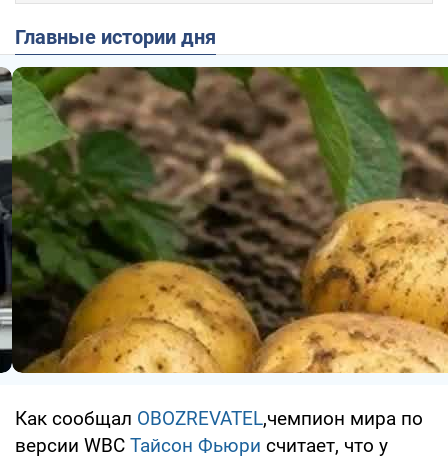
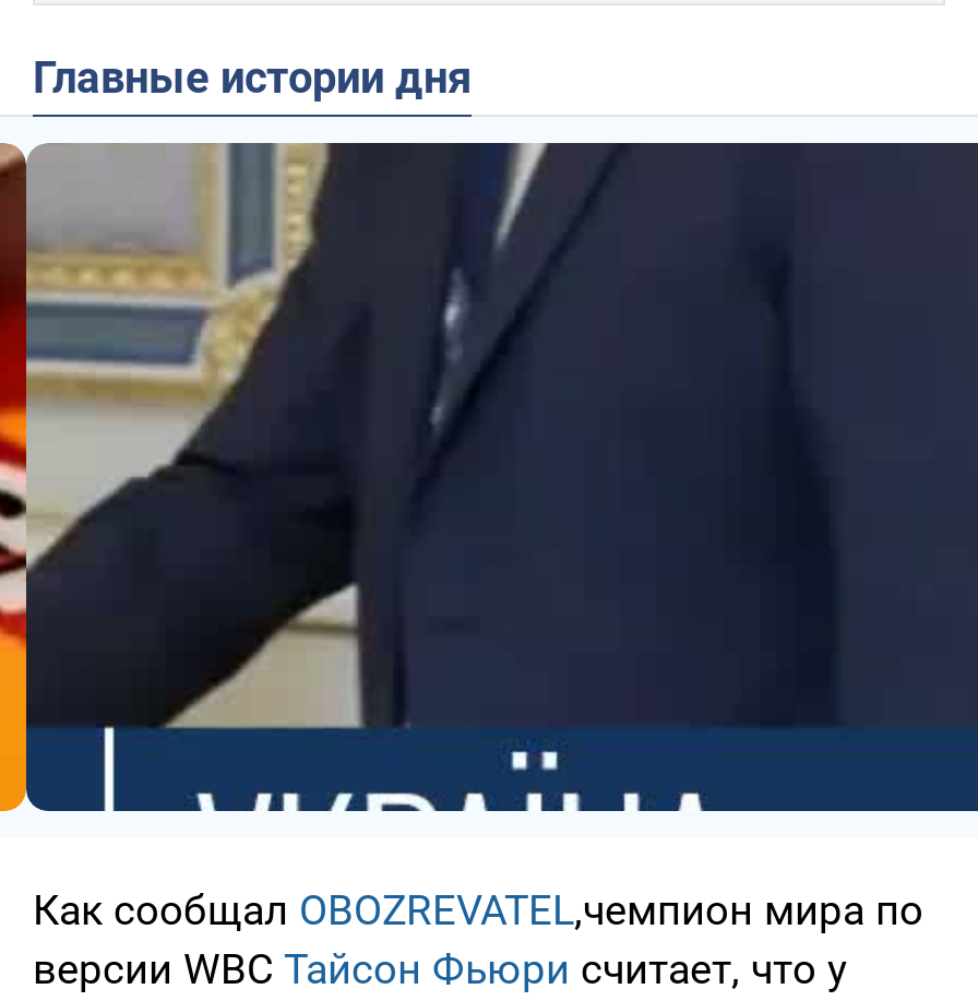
[3,66,445,374] [image] -> [7,141,971,813] [image]

